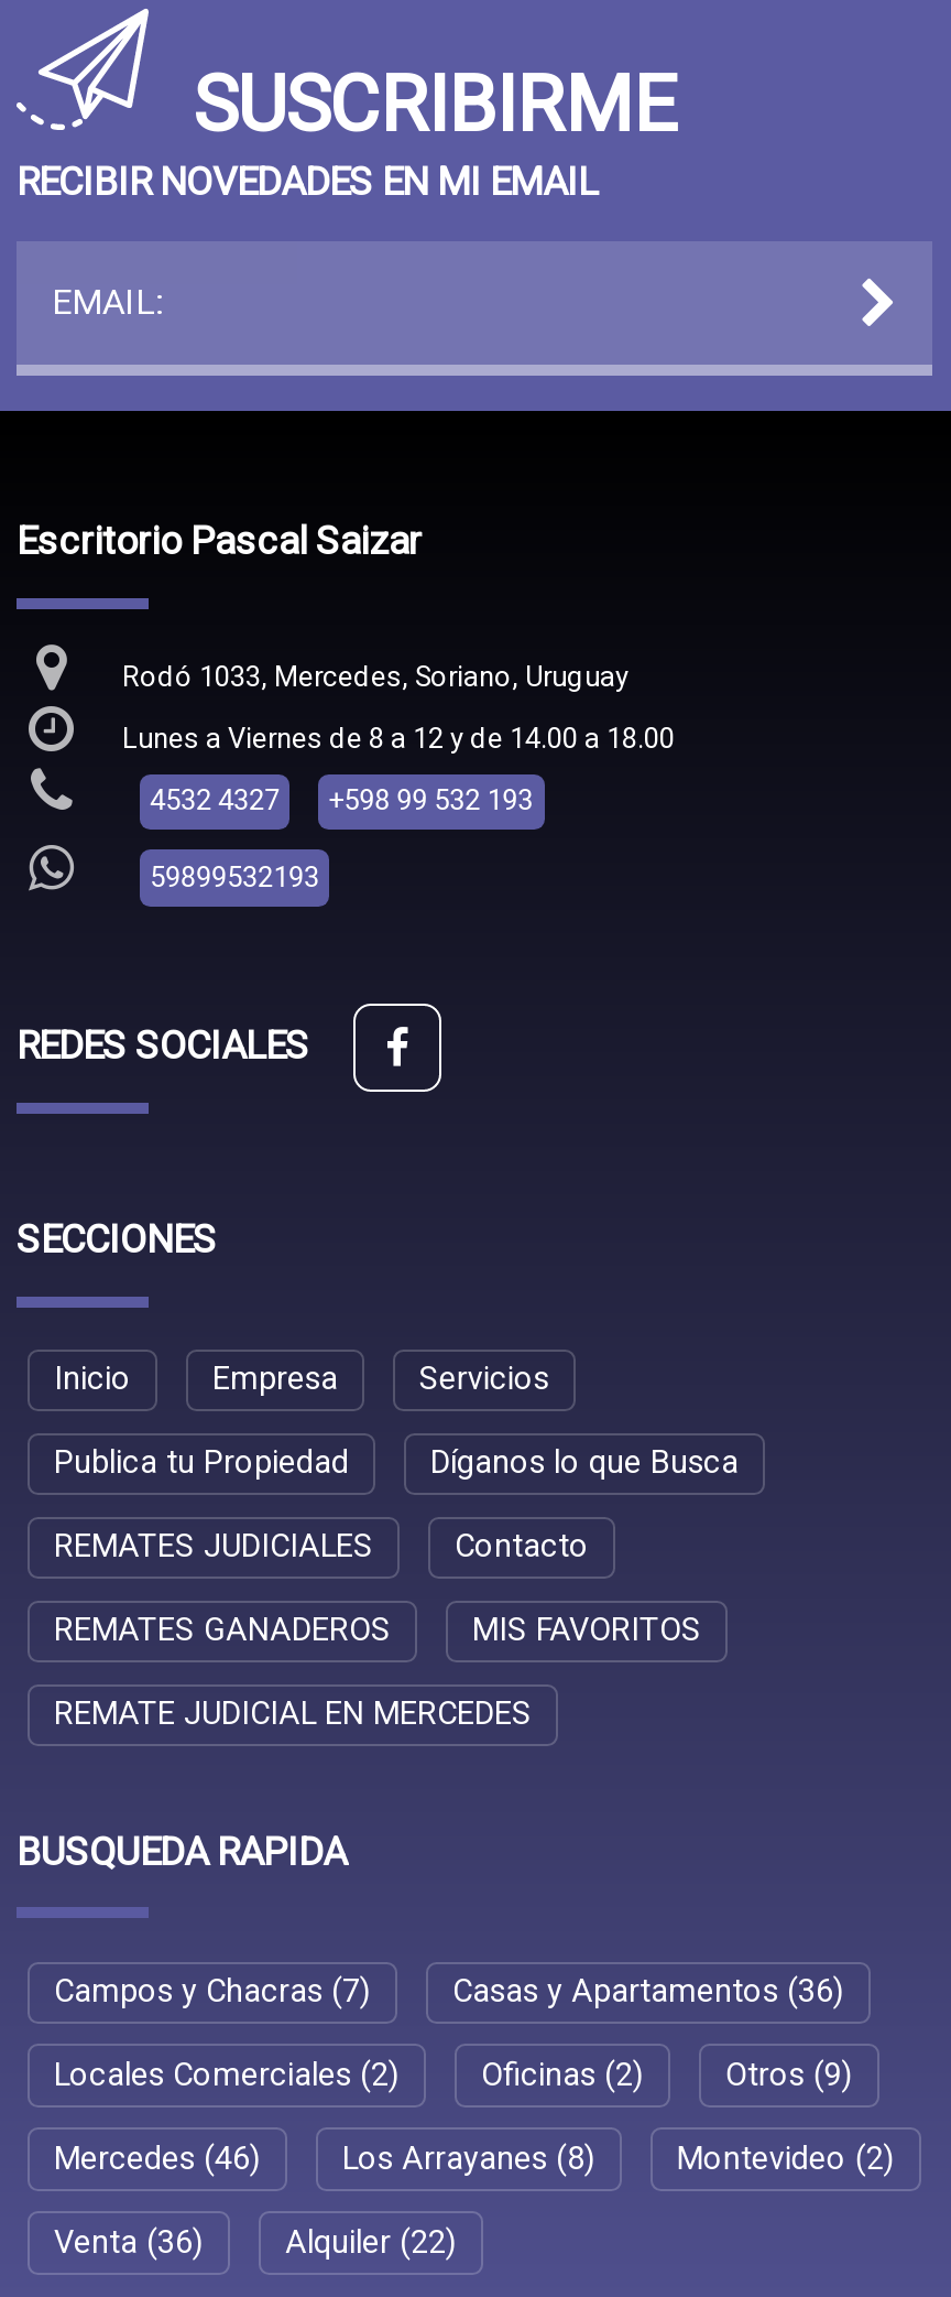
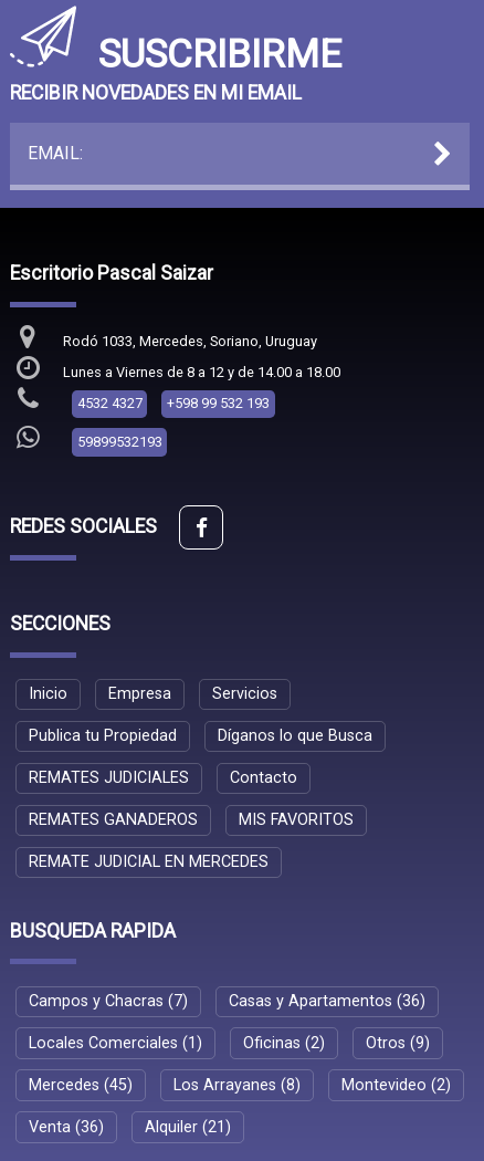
[54,2056,400,2094] Locales Comerciales (2) -> [29,1034,202,1052] Locales Comerciales (1)
[54,2140,261,2177] Mercedes (46) -> [29,1075,133,1094] Mercedes (45)
[285,2223,457,2261] Alquiler (22) -> [145,1117,231,1136] Alquiler (21)

